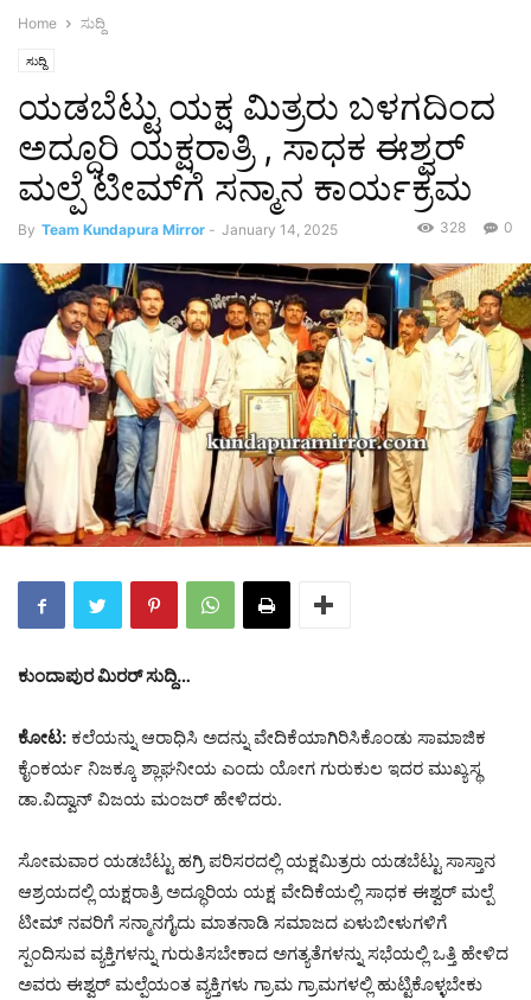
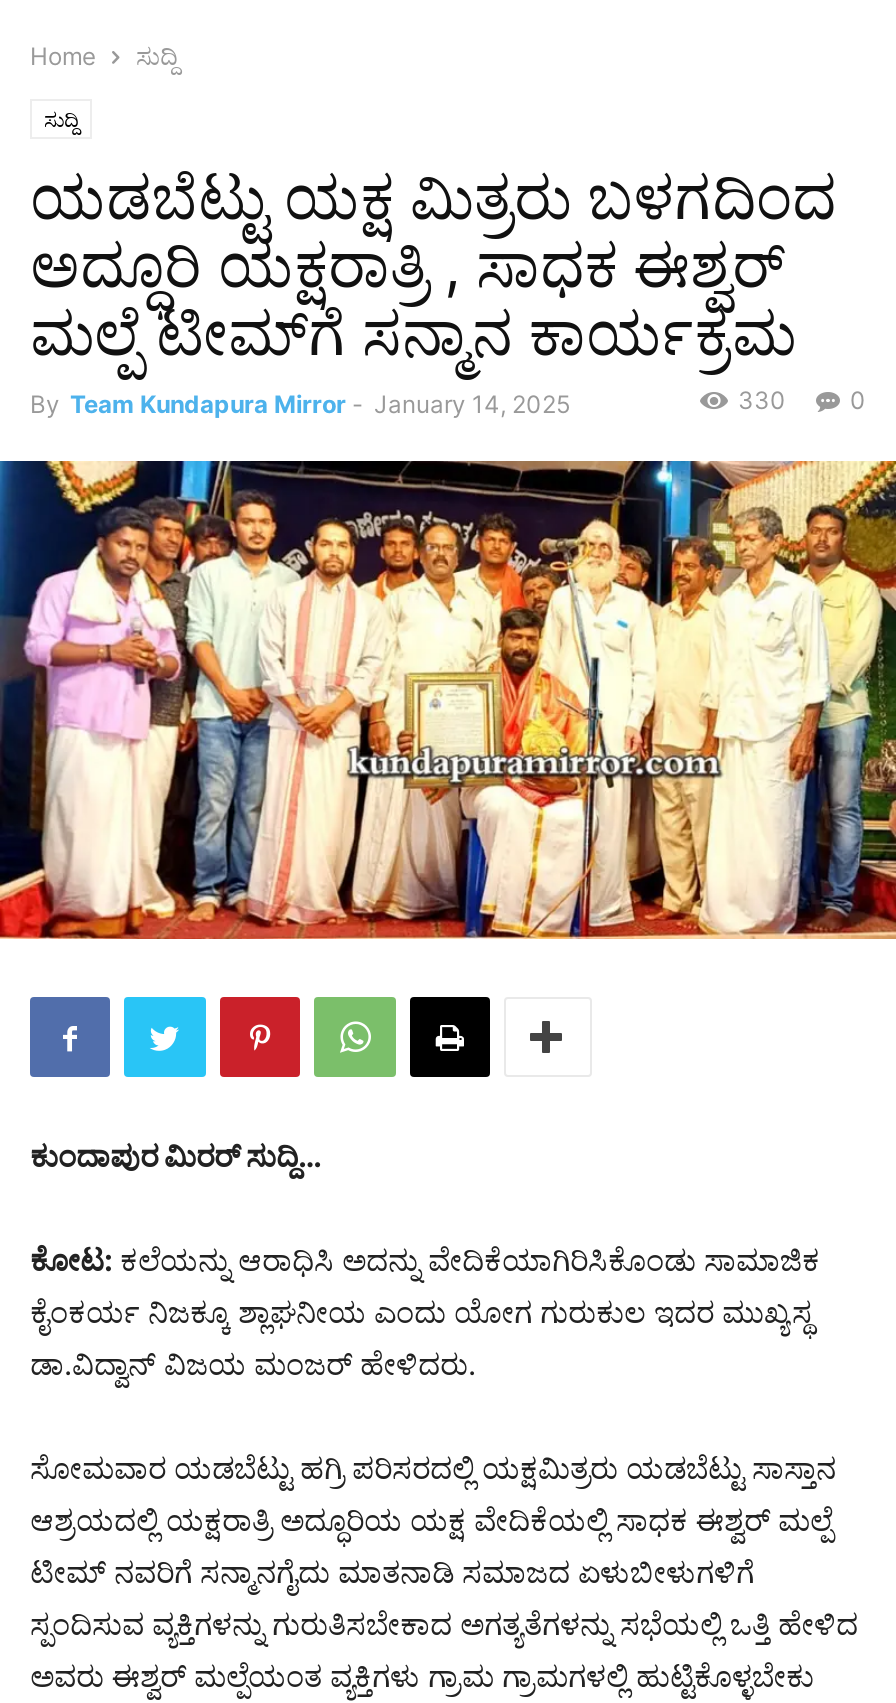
[440,218,466,236] 328 -> [738,384,786,414] 330

